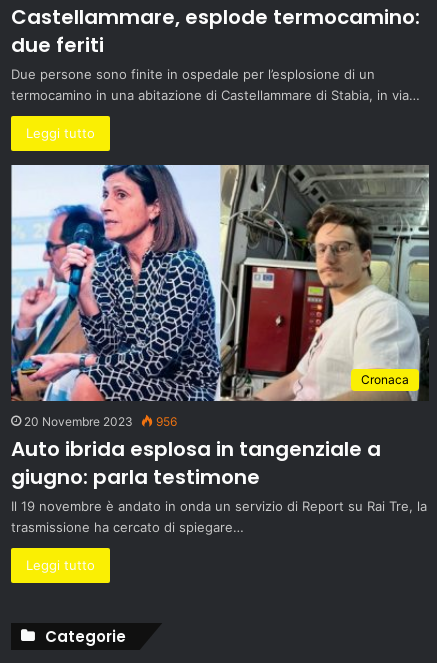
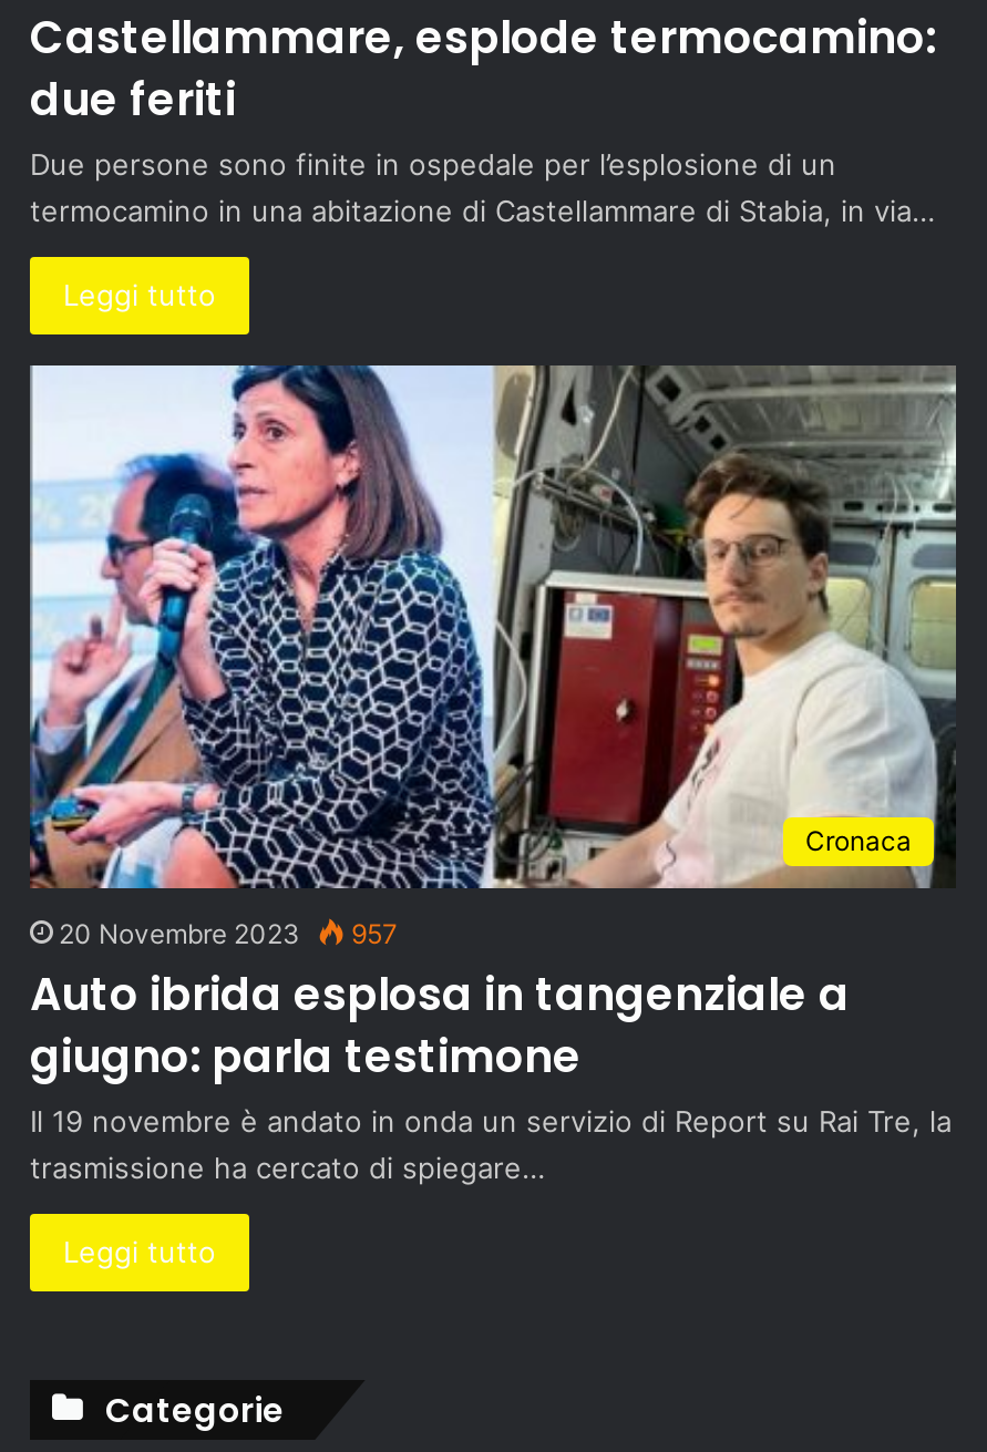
[24,414,177,429] 20 Novembre 2023 956 -> [59,917,398,950] 20 Novembre 2023 957

